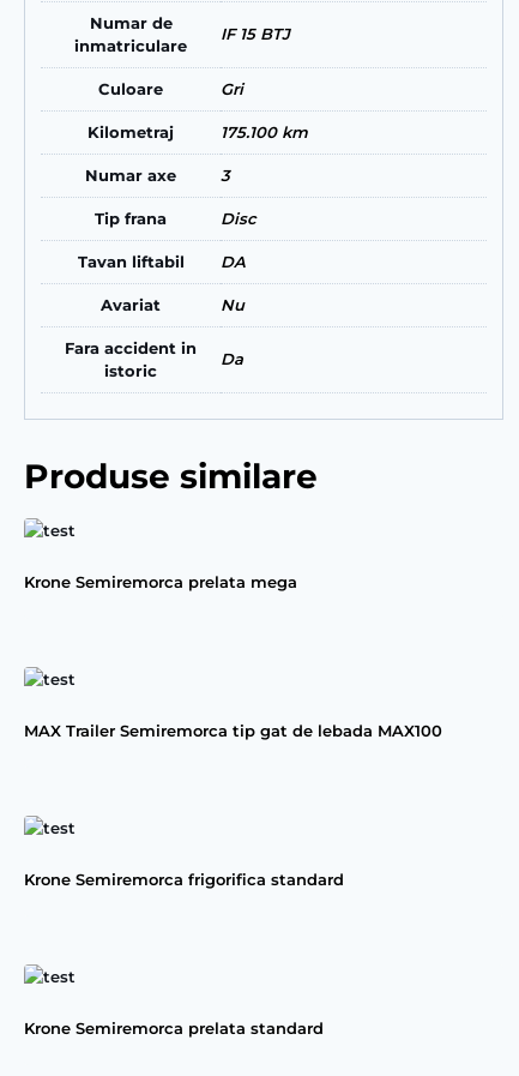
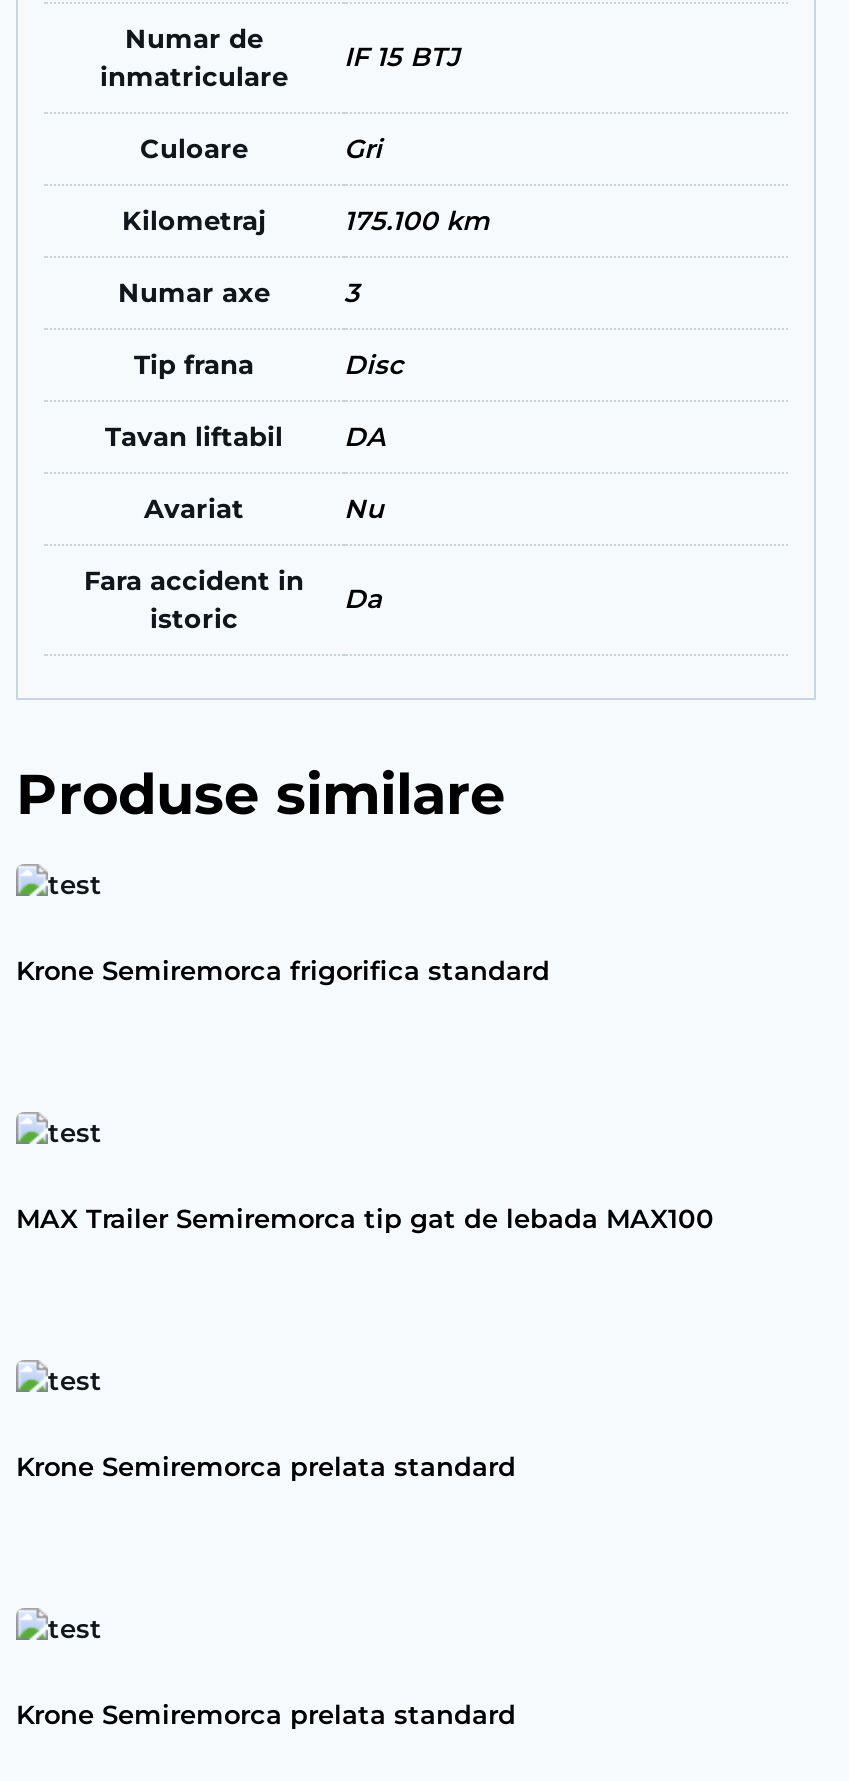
[24,572,297,592] Krone Semiremorca prelata mega -> none
none -> [16,1450,516,1482] Krone Semiremorca prelata standard
moved [24,870,344,889] -> [16,954,550,986]: Krone Semiremorca frigorifica standard

